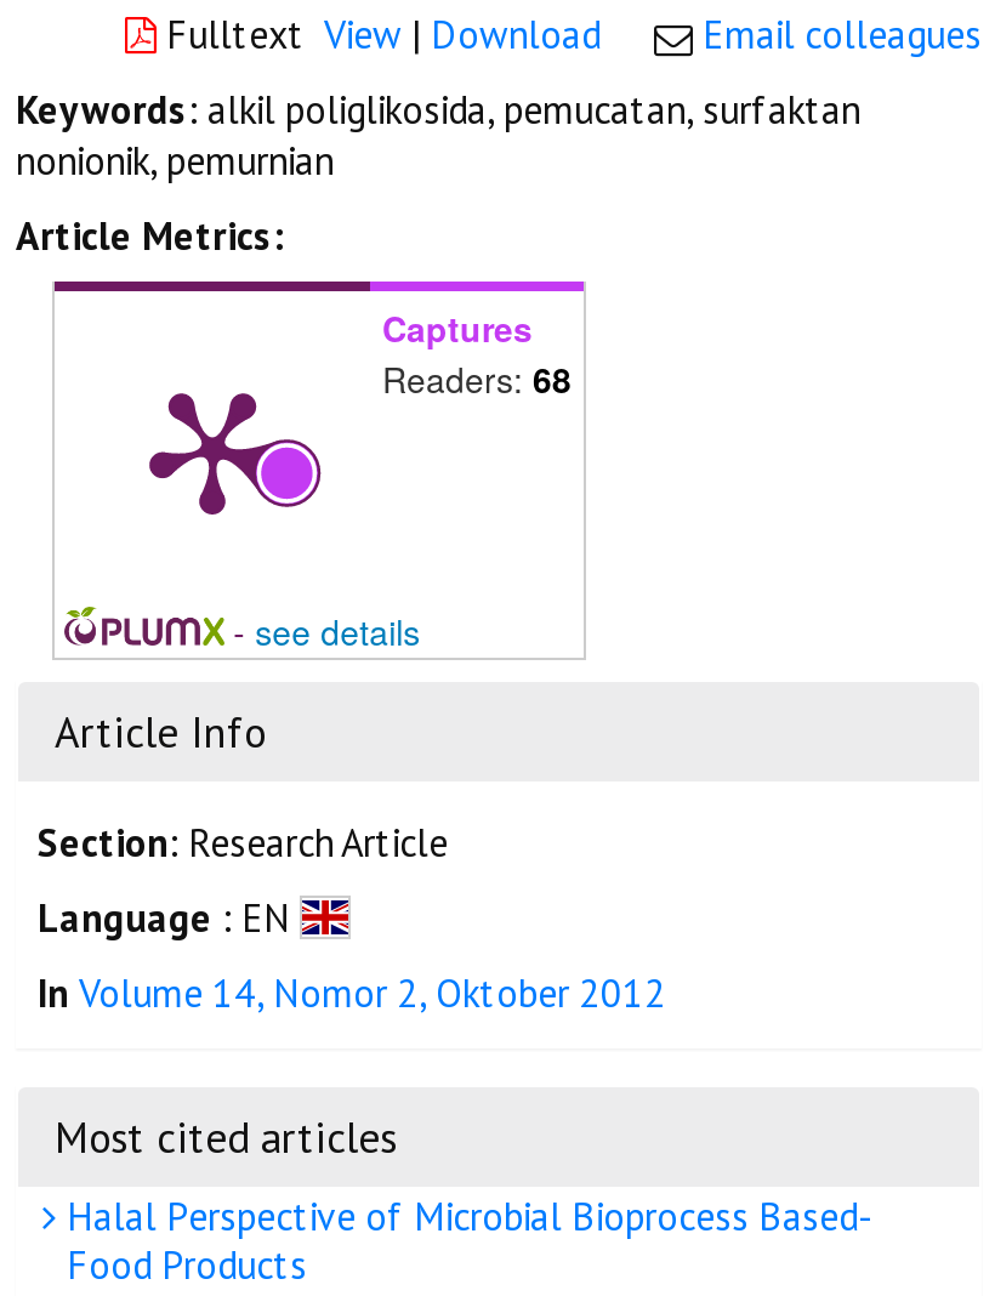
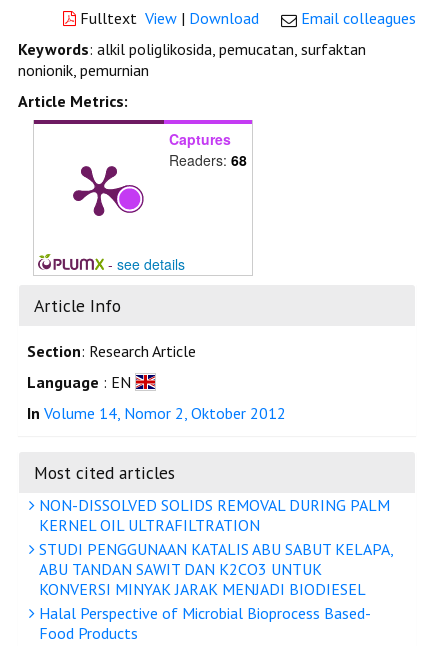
none -> [35,495,394,599] NON-DISSOLVED SOLIDS REMOVAL DURING PALM | KERNEL OIL ULTRAFILTRATION | STUDI PENGGUNAAN KATALIS ABU SABUT KELAPA, | ABU TANDAN SAWIT DAN K2CO3 UNTUK | KONVERSI MINYAK JARAK MENJADI BIODIESEL

